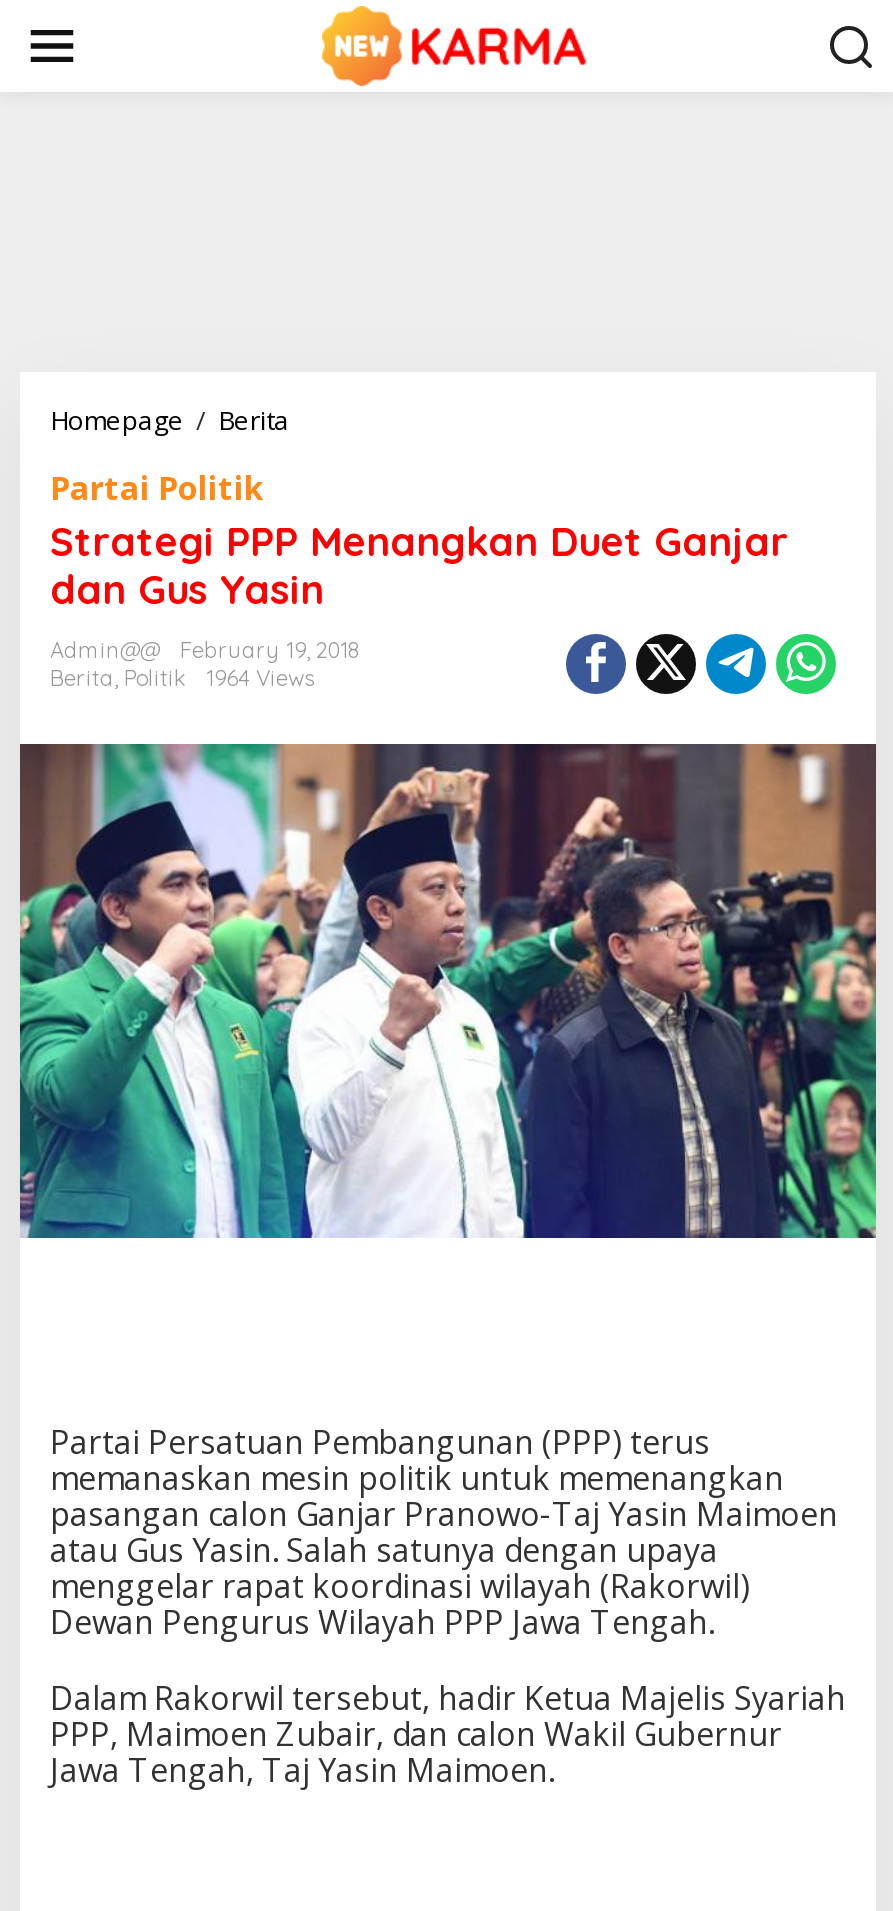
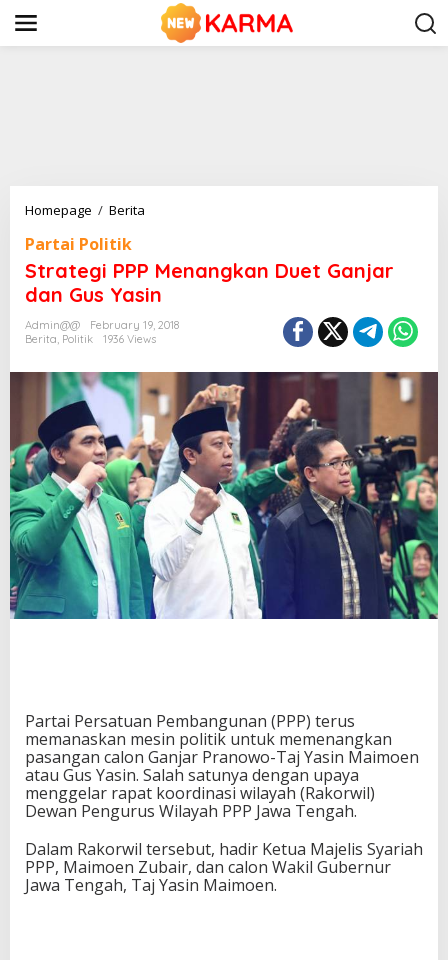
[206,665,314,693] 1964 Views -> [103,332,156,346] 1936 Views

